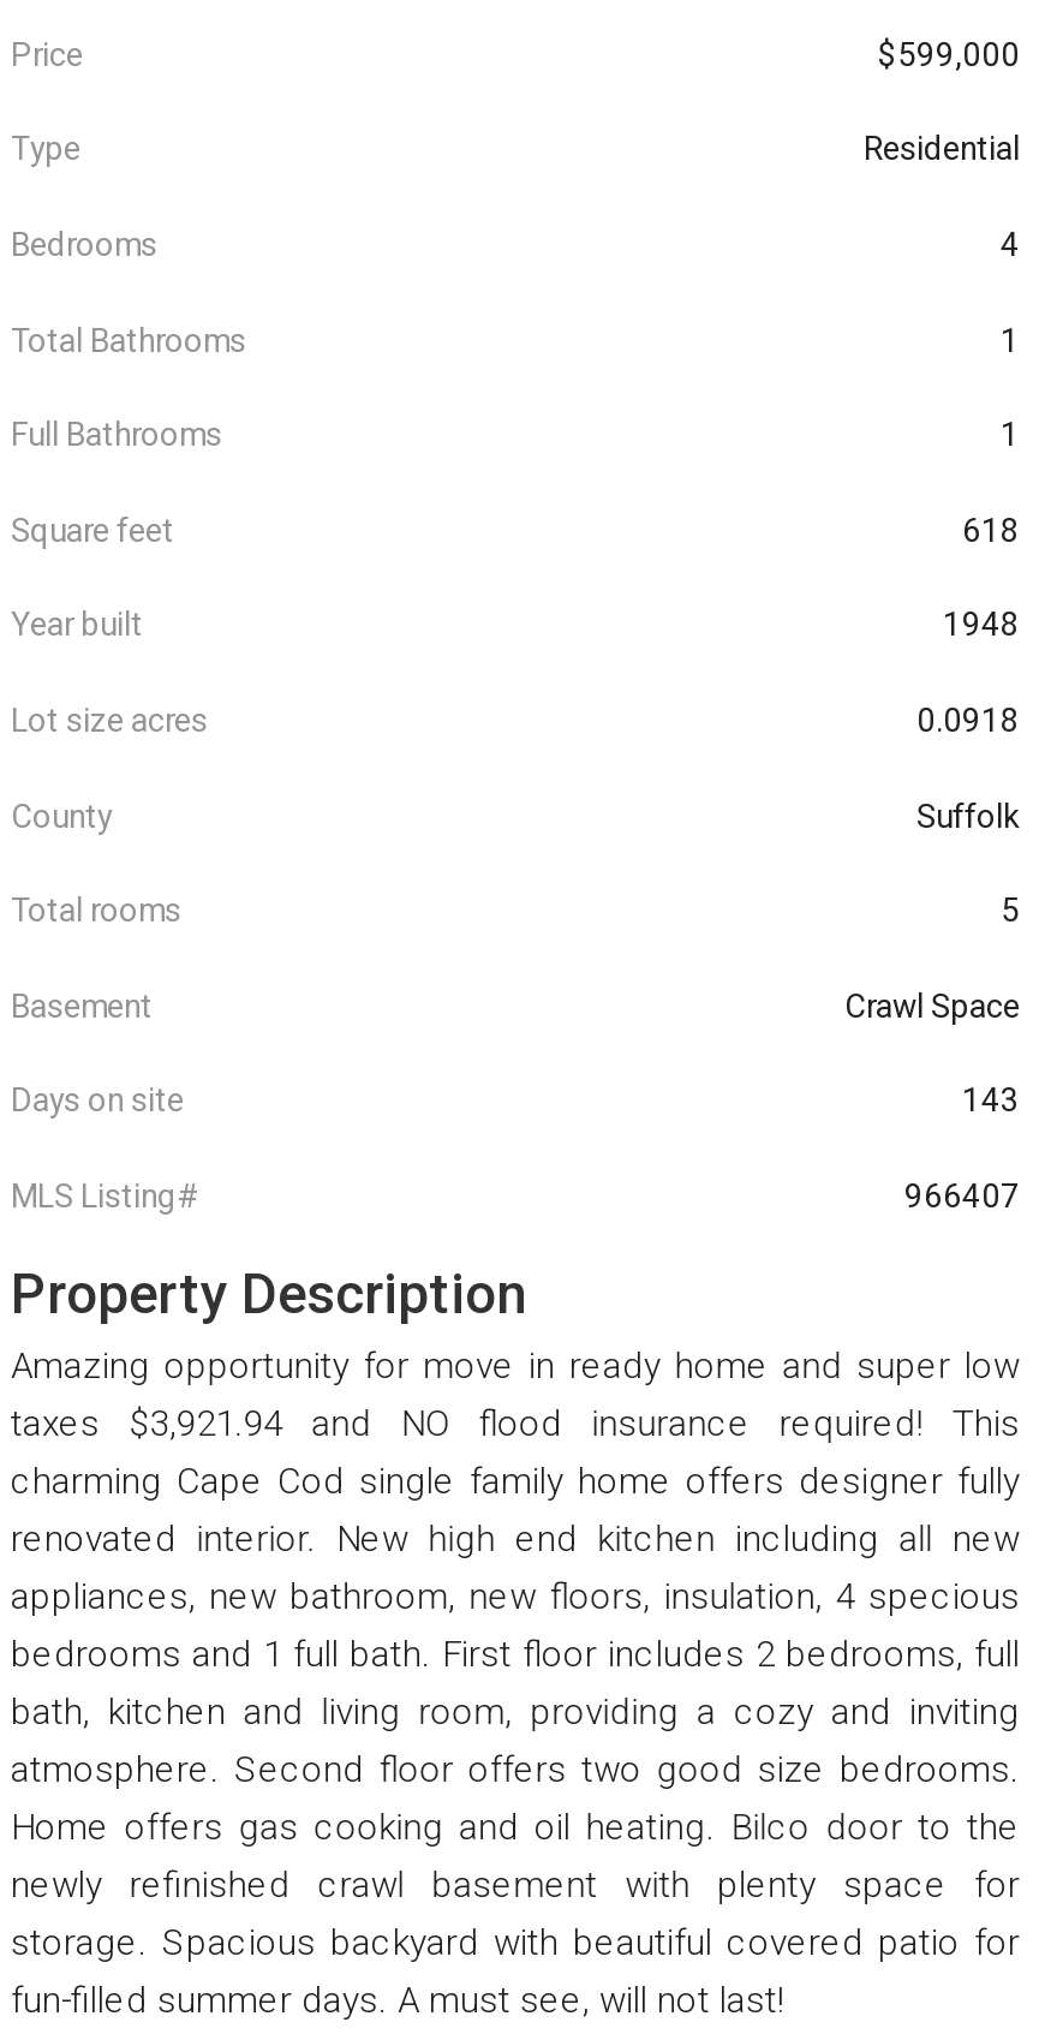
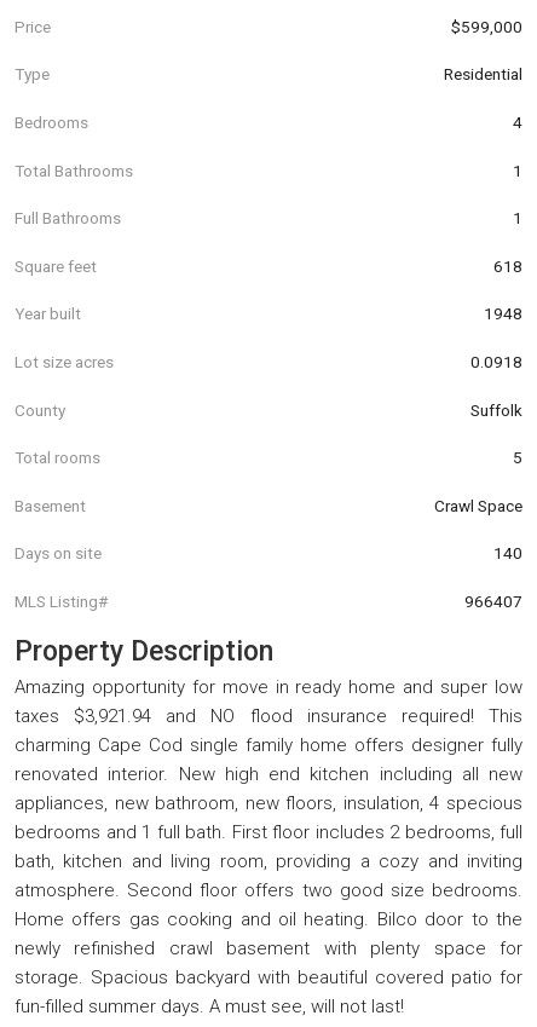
[962,1081,1020,1119] 143 -> [493,543,522,563] 140

